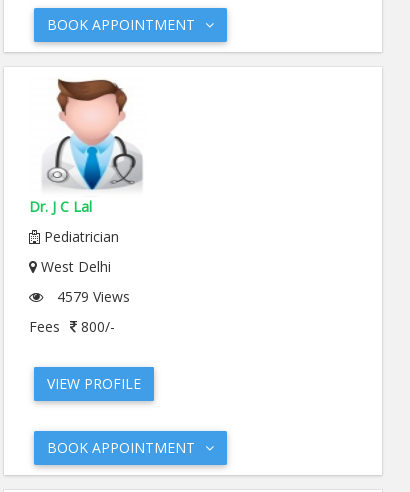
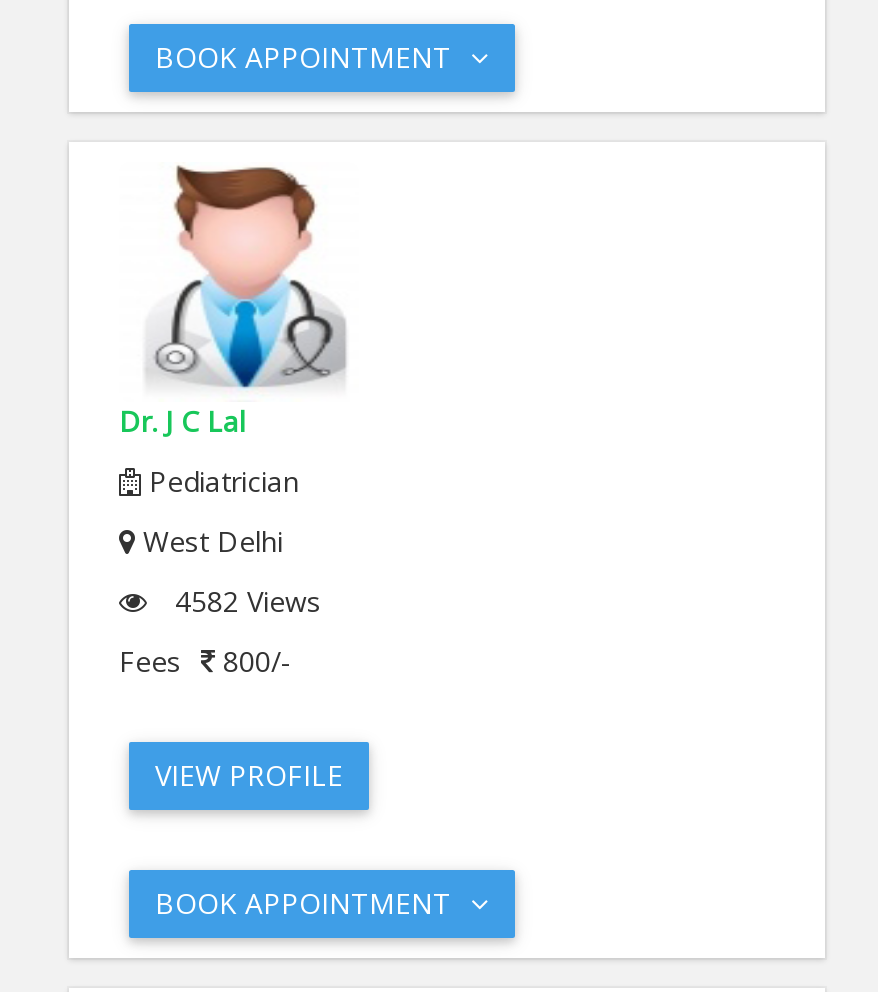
[53,287,130,306] 4579 Views -> [167,582,321,620] 4582 Views

